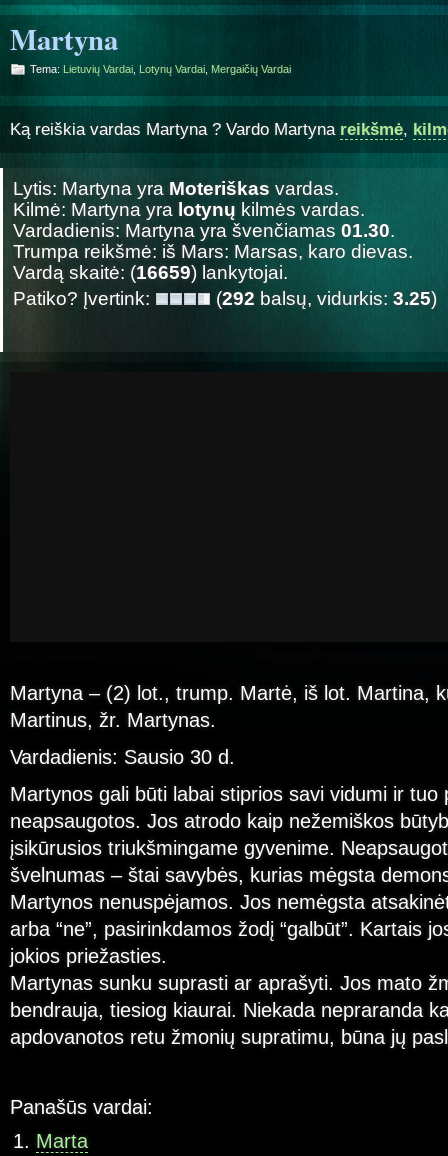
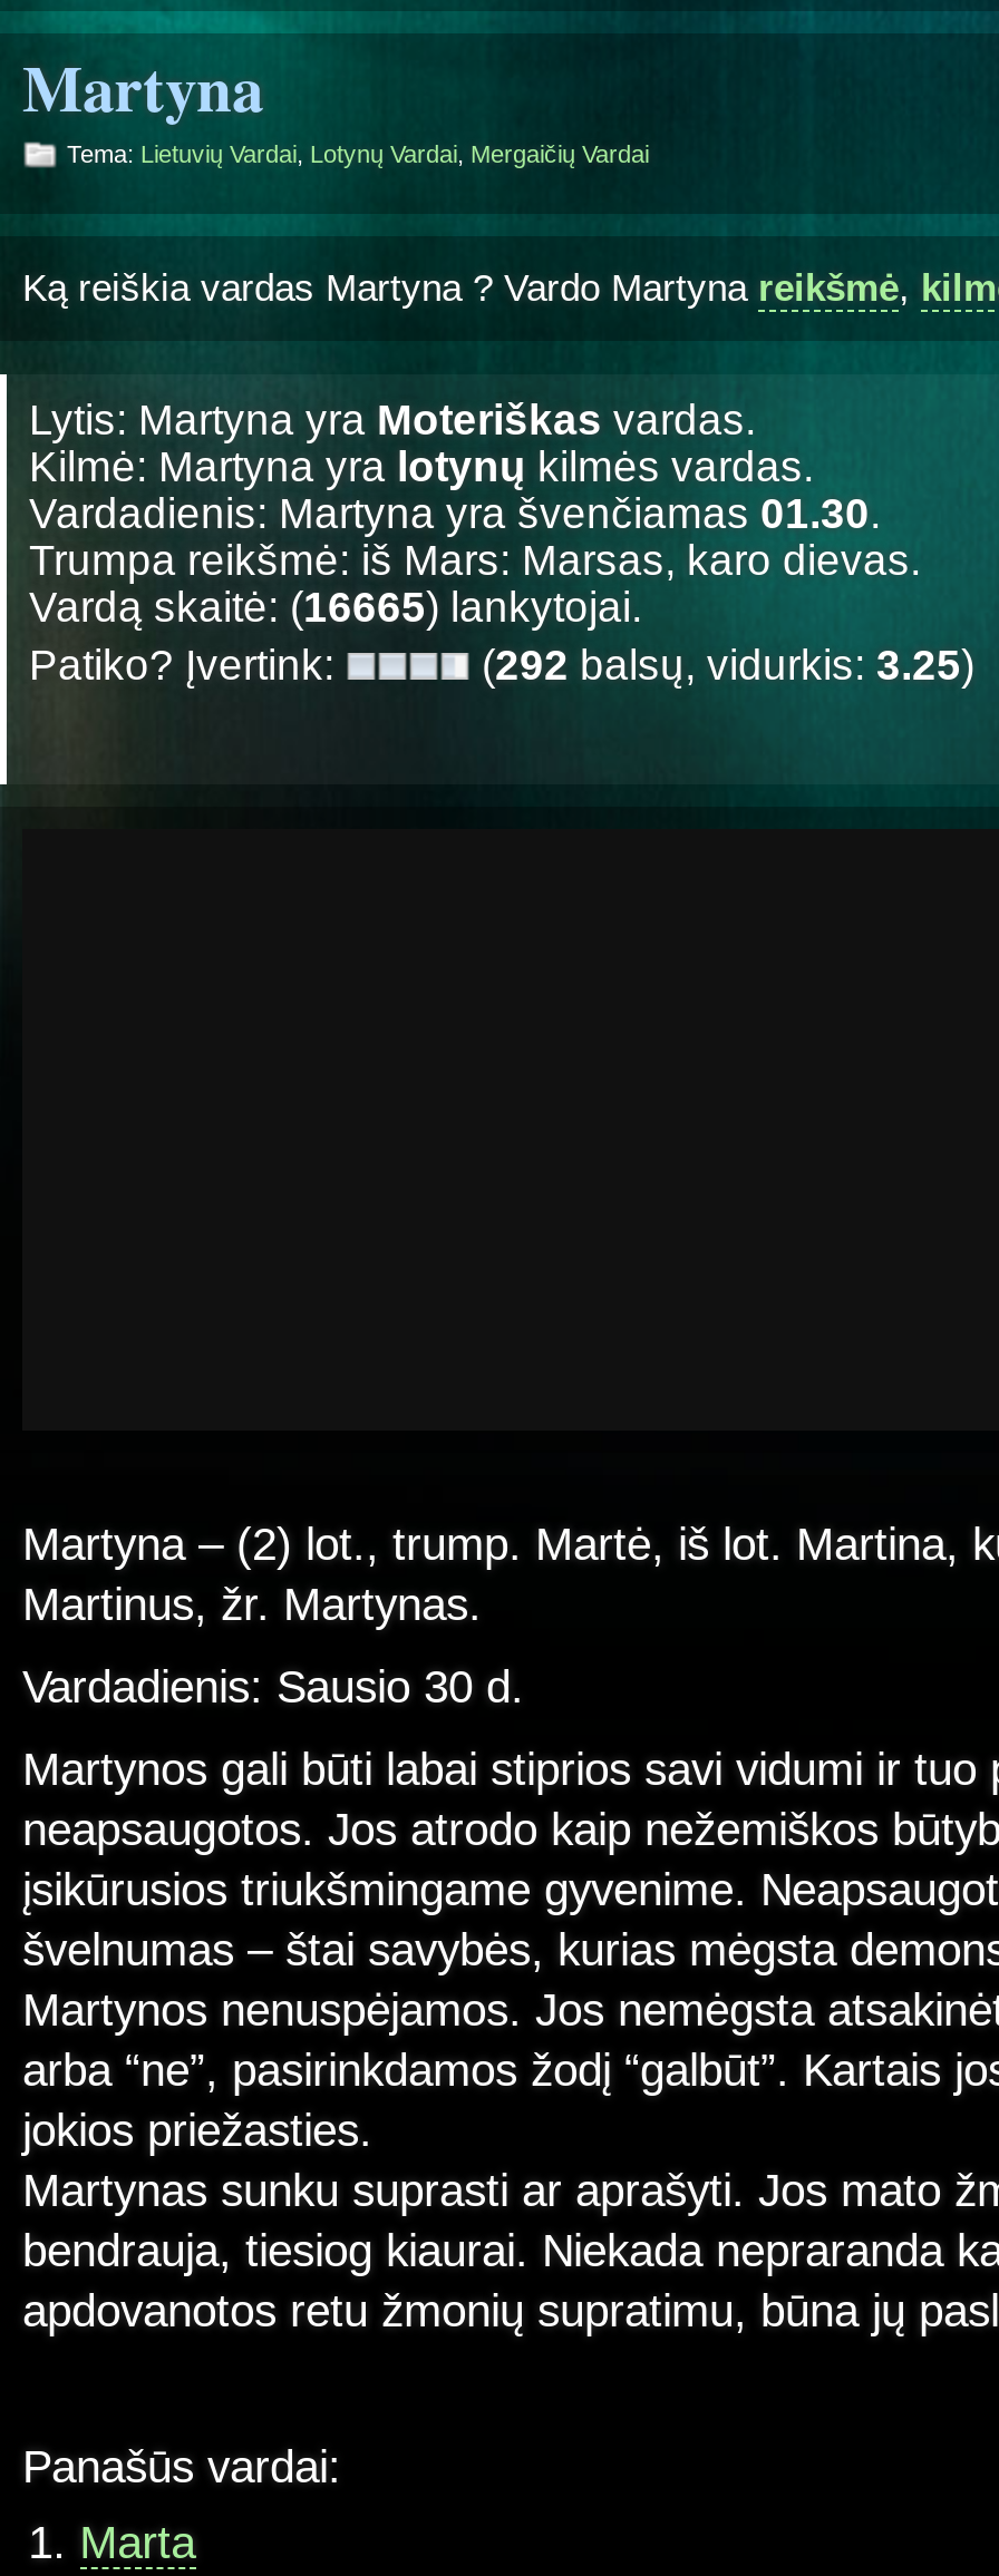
[13,262,288,283] Vardą skaitė: (16659) lankytojai. -> [29,583,642,630] Vardą skaitė: (16665) lankytojai.

